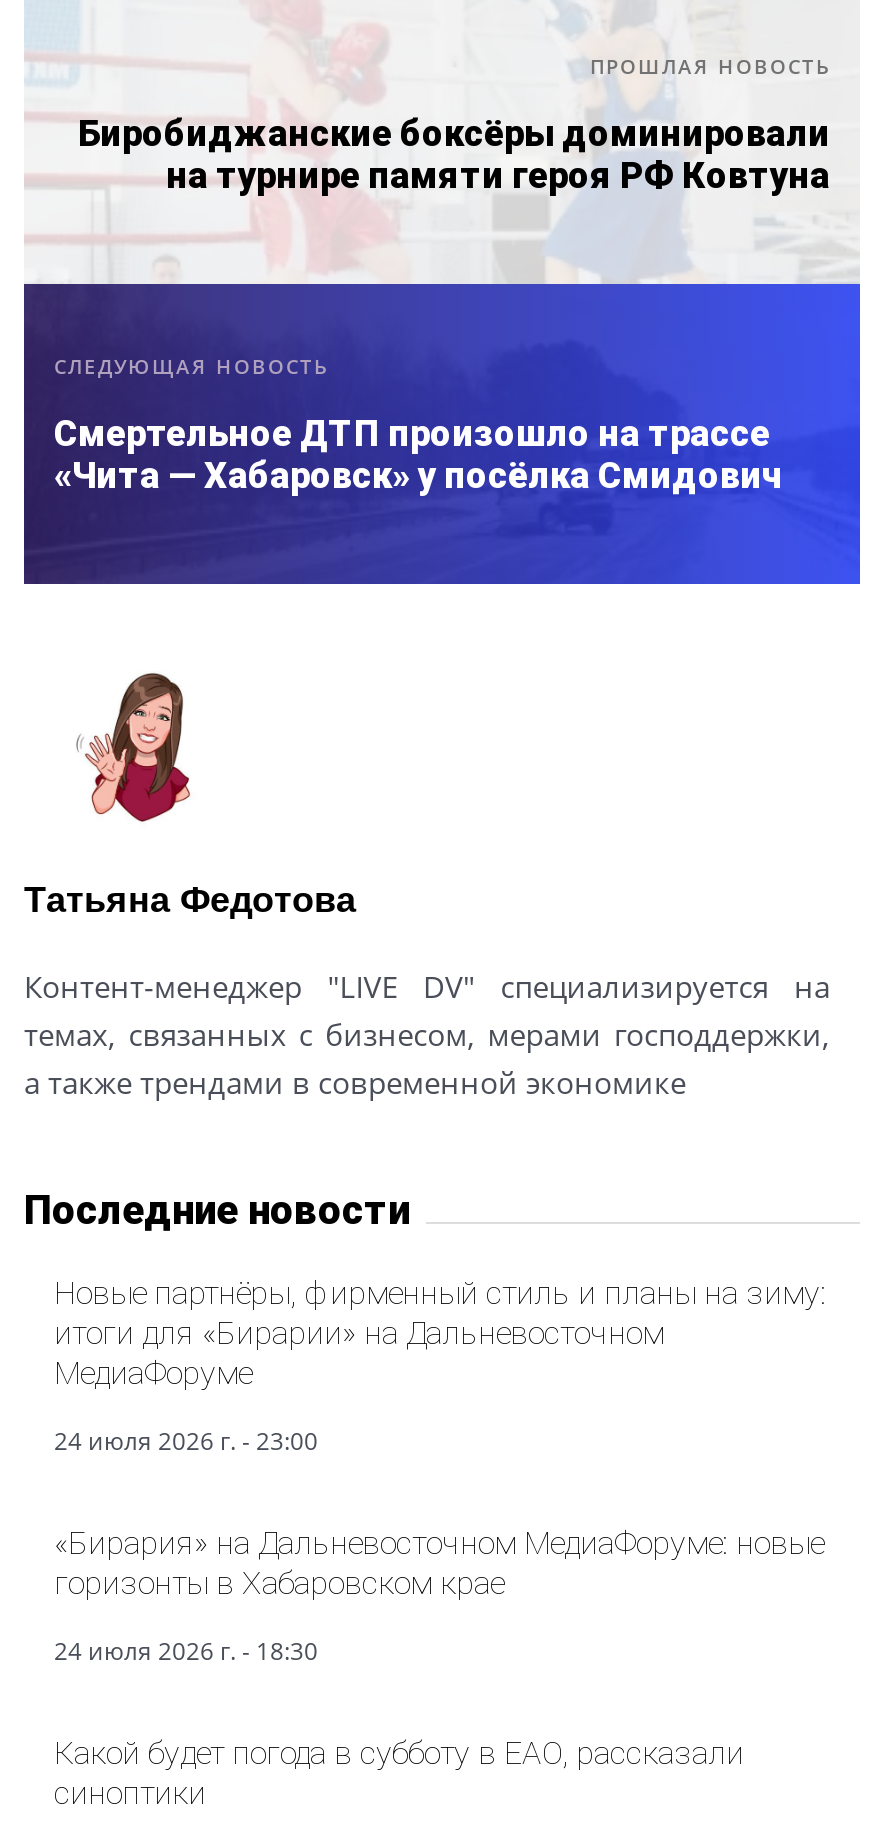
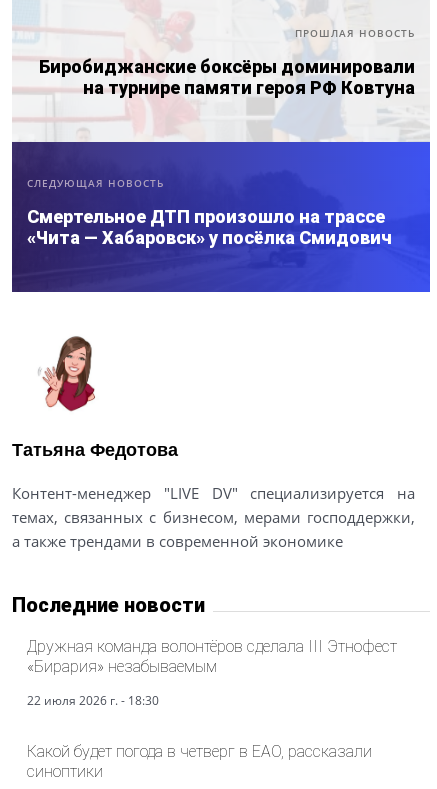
[54,1274,826,1772] Новые партнёры, фирменный стиль и планы на зиму: | итоги для «Бирарии» на Дальневосточном | МедиаФоруме | 24 июля 2026 г. - 23:00 | «Бирария» на Дальневосточном МедиаФоруме: новые | горизонты в Хабаровском крае | 24 июля 2026 г. - 18:30 | Какой будет погода в субботу в ЕАО, рассказали -> [27,637,397,761] Дружная команда волонтёров сделала III Этнофест | «Бирария» незабываемым | 22 июля 2026 г. - 18:30 | Какой будет погода в четверг в ЕАО, рассказали

